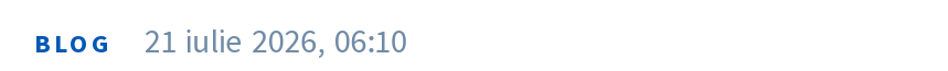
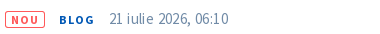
none -> [11,12,39,27] NOU

